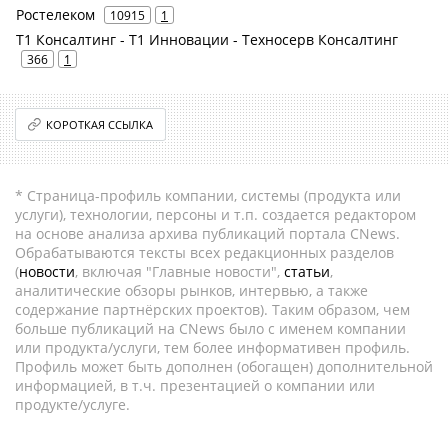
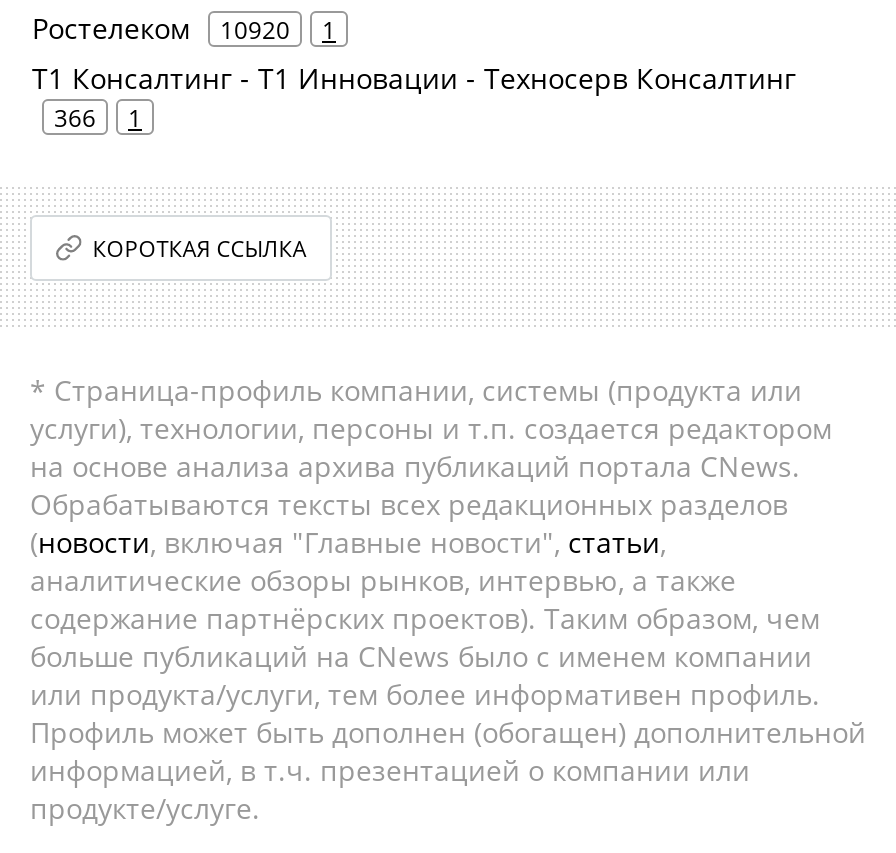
[16,5,168,24] Ростелеком 10915 1 -> [32,9,336,47] Ростелеком 10920 1

